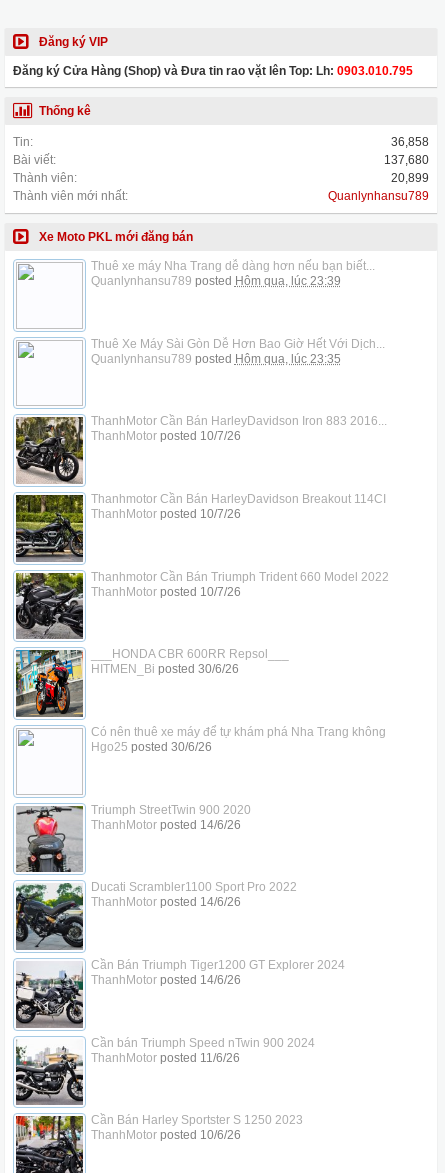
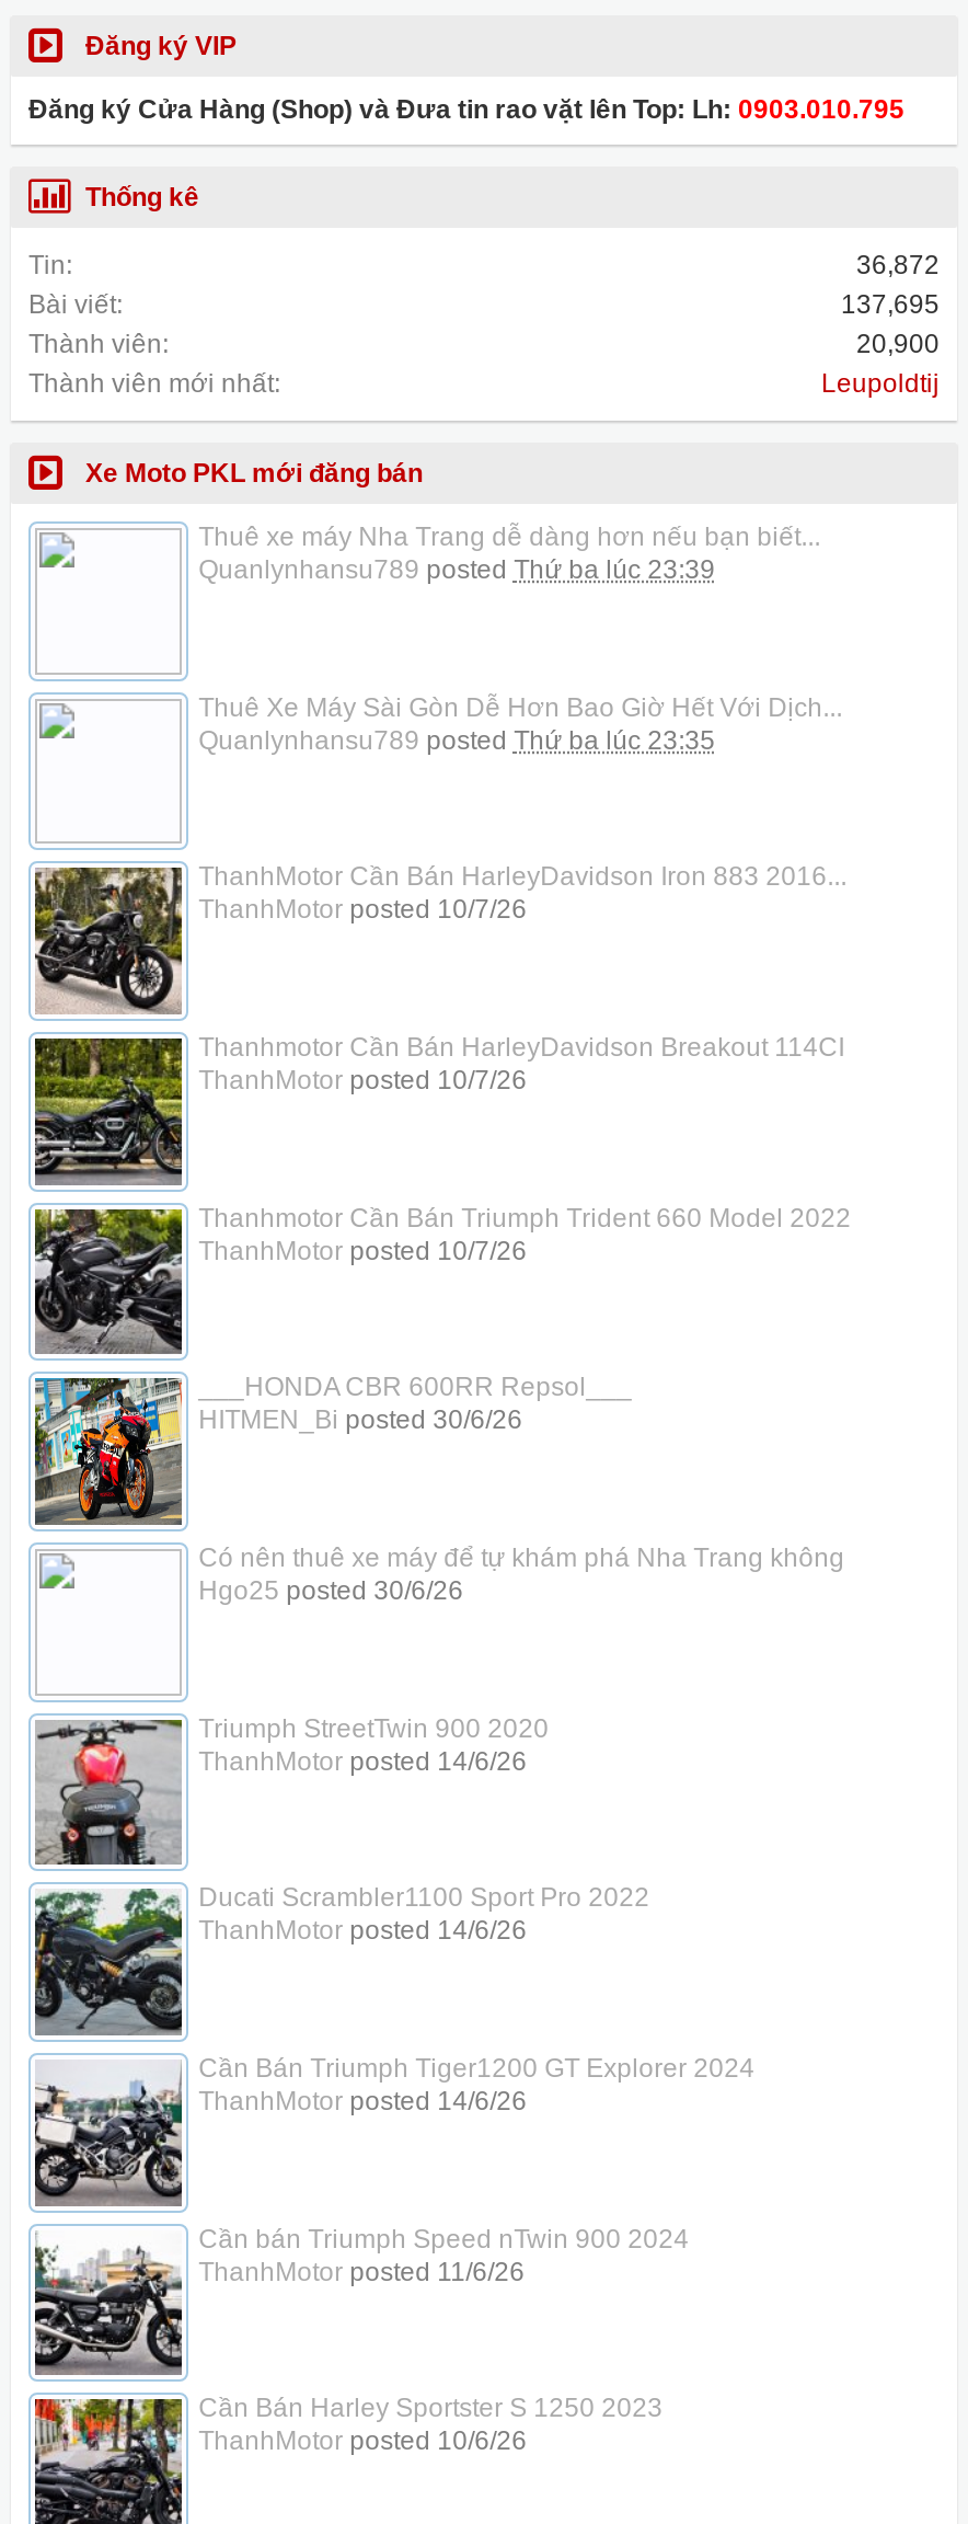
[391,135,429,149] 36,858 -> [856,250,940,280] 36,872
[384,153,429,167] 137,680 -> [841,289,940,320] 137,695
[391,171,429,185] 20,899 -> [856,329,940,359] 20,900
[328,189,429,203] Quanlynhansu789 -> [821,368,940,399] Leupoldtij
[91,274,341,288] Quanlynhansu789 posted Hôm qua, lúc 23:39 -> [199,554,715,585] Quanlynhansu789 posted Thứ ba lúc 23:39
[91,352,341,366] Quanlynhansu789 posted Hôm qua, lúc 23:35 -> [199,725,715,755] Quanlynhansu789 posted Thứ ba lúc 23:35

